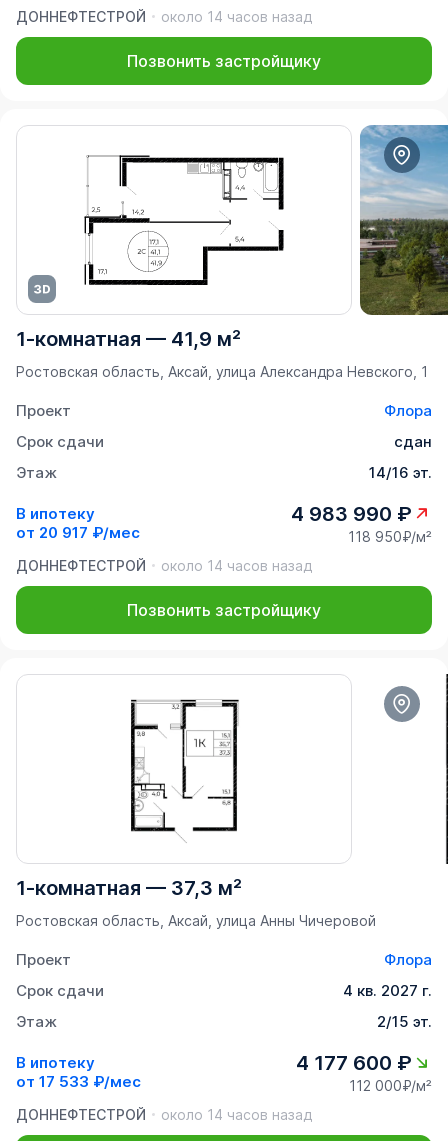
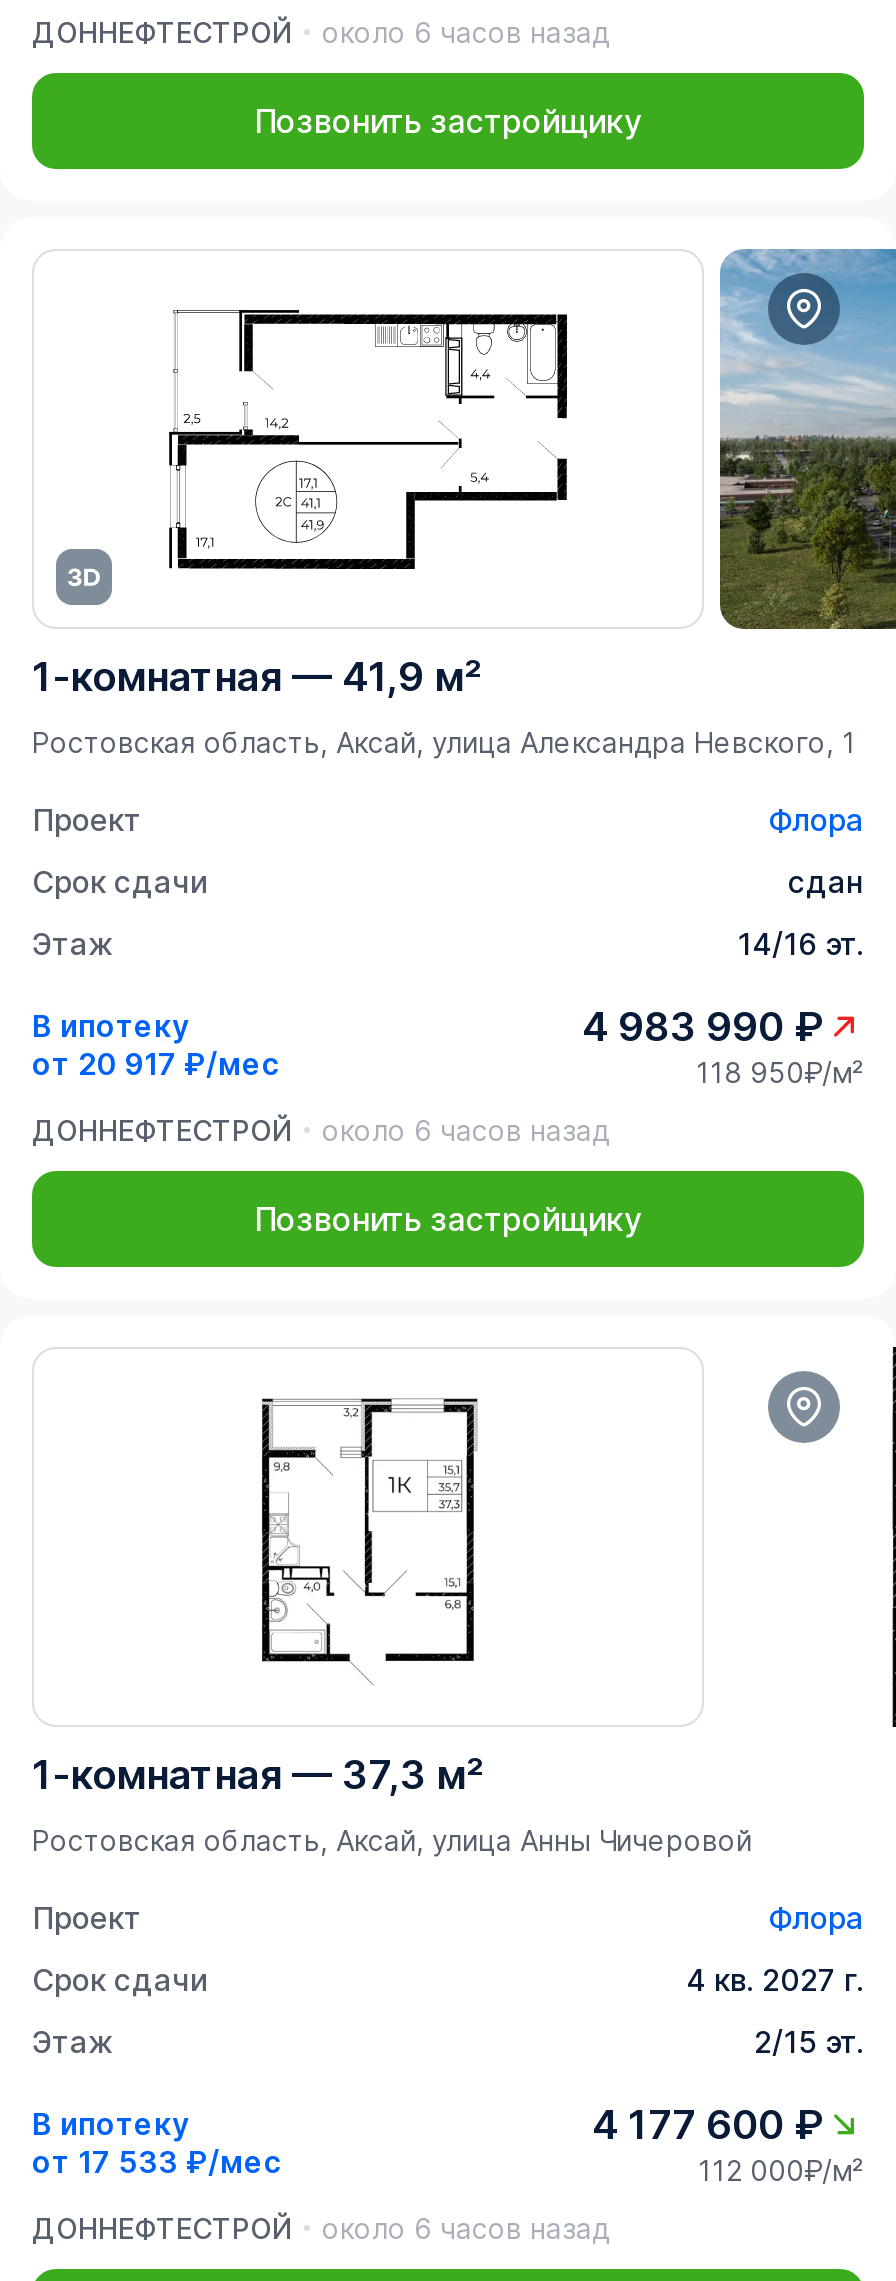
[161,8,312,25] около 14 часов назад -> [322,15,610,49] около 6 часов назад
[161,557,312,574] около 14 часов назад -> [322,1113,610,1147] около 6 часов назад
[161,1106,312,1123] около 14 часов назад -> [322,2210,610,2244] около 6 часов назад

